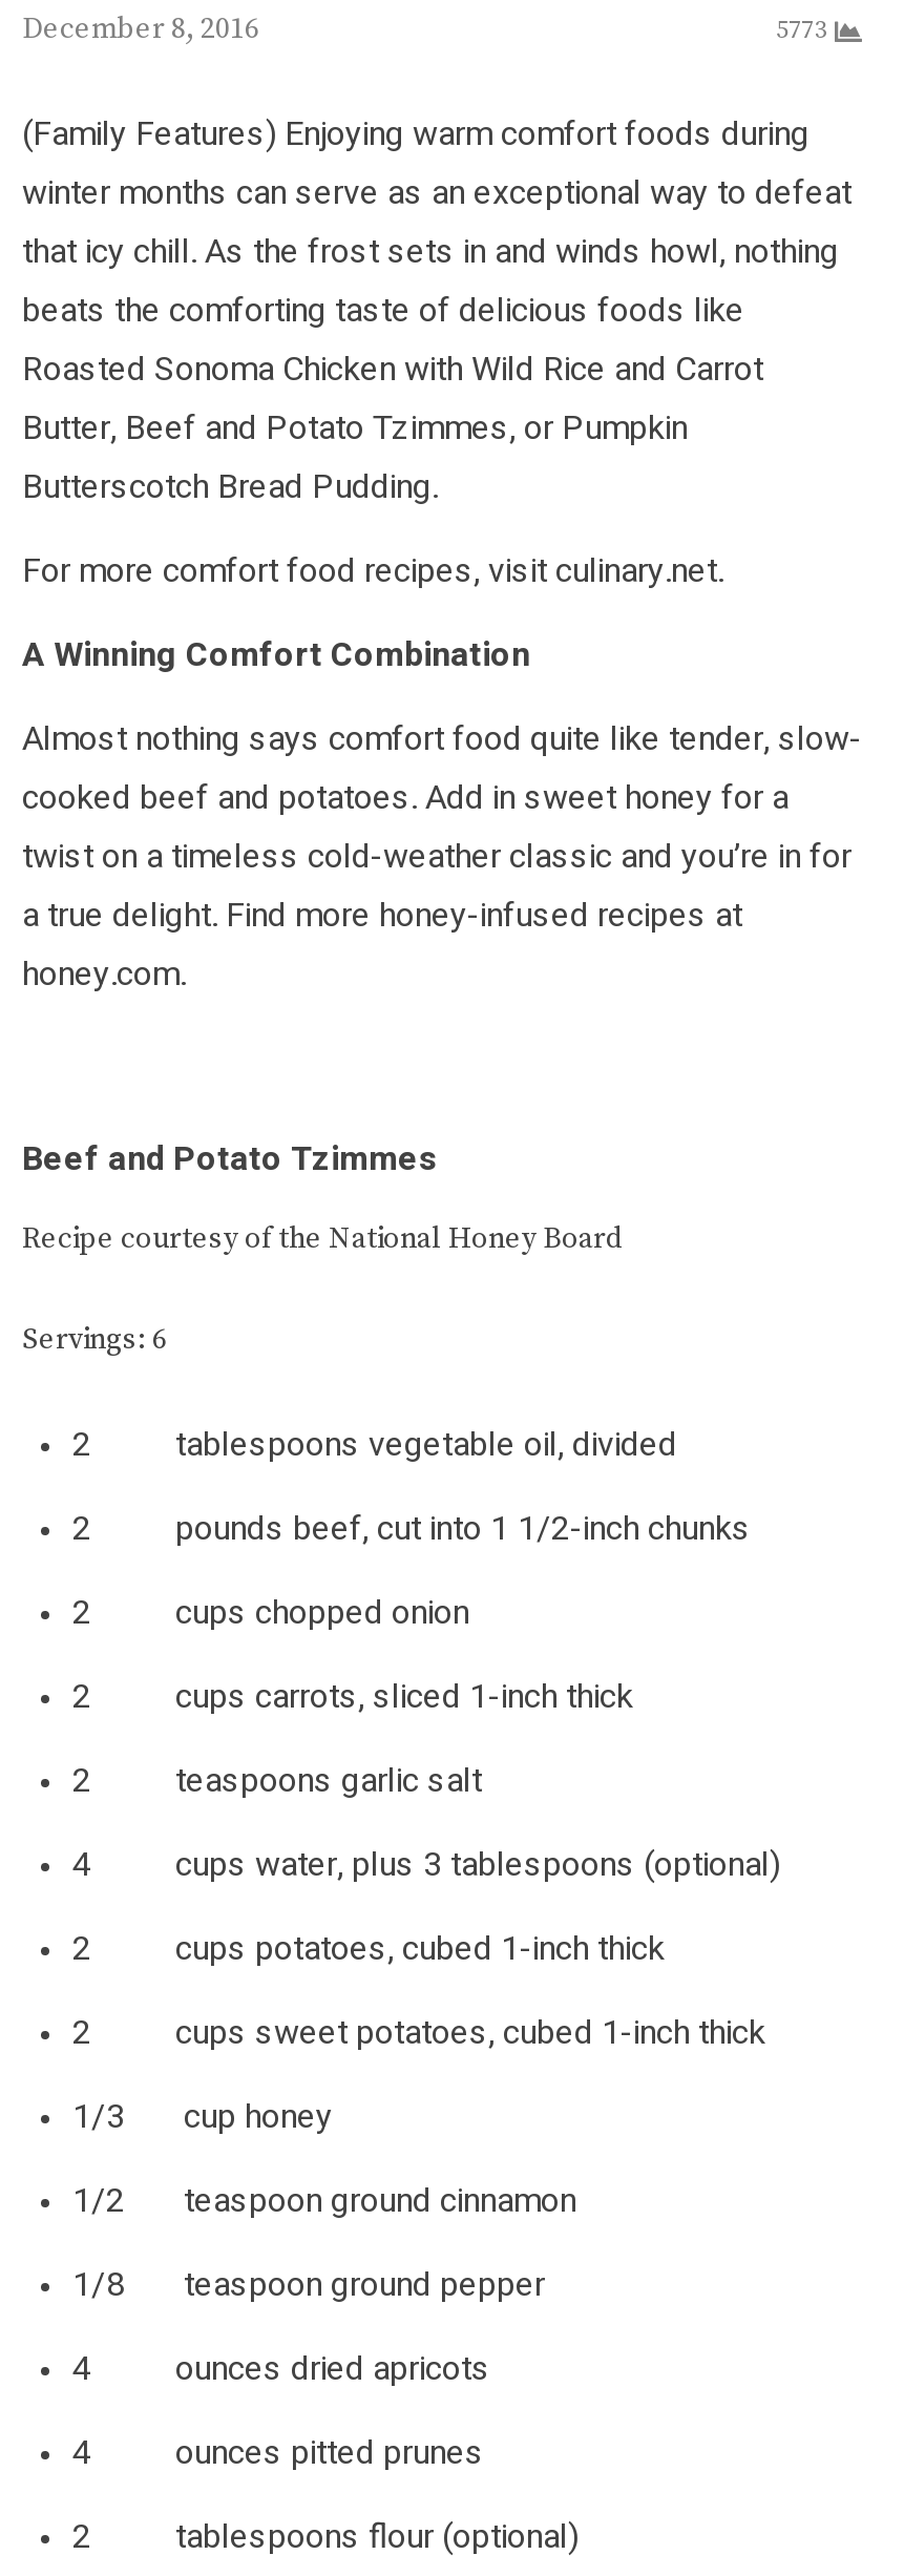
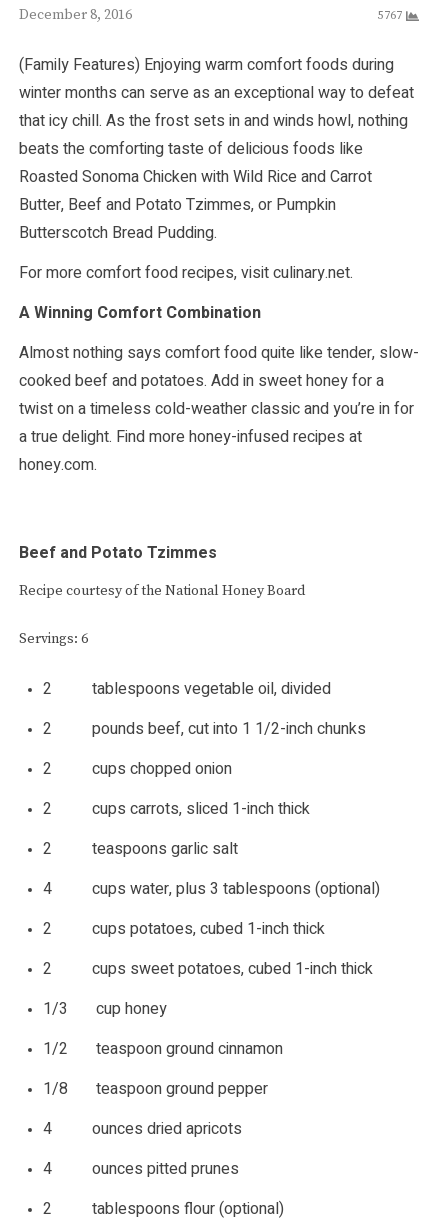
[776,16,826,47] 5773 -> [378,8,402,23] 5767

